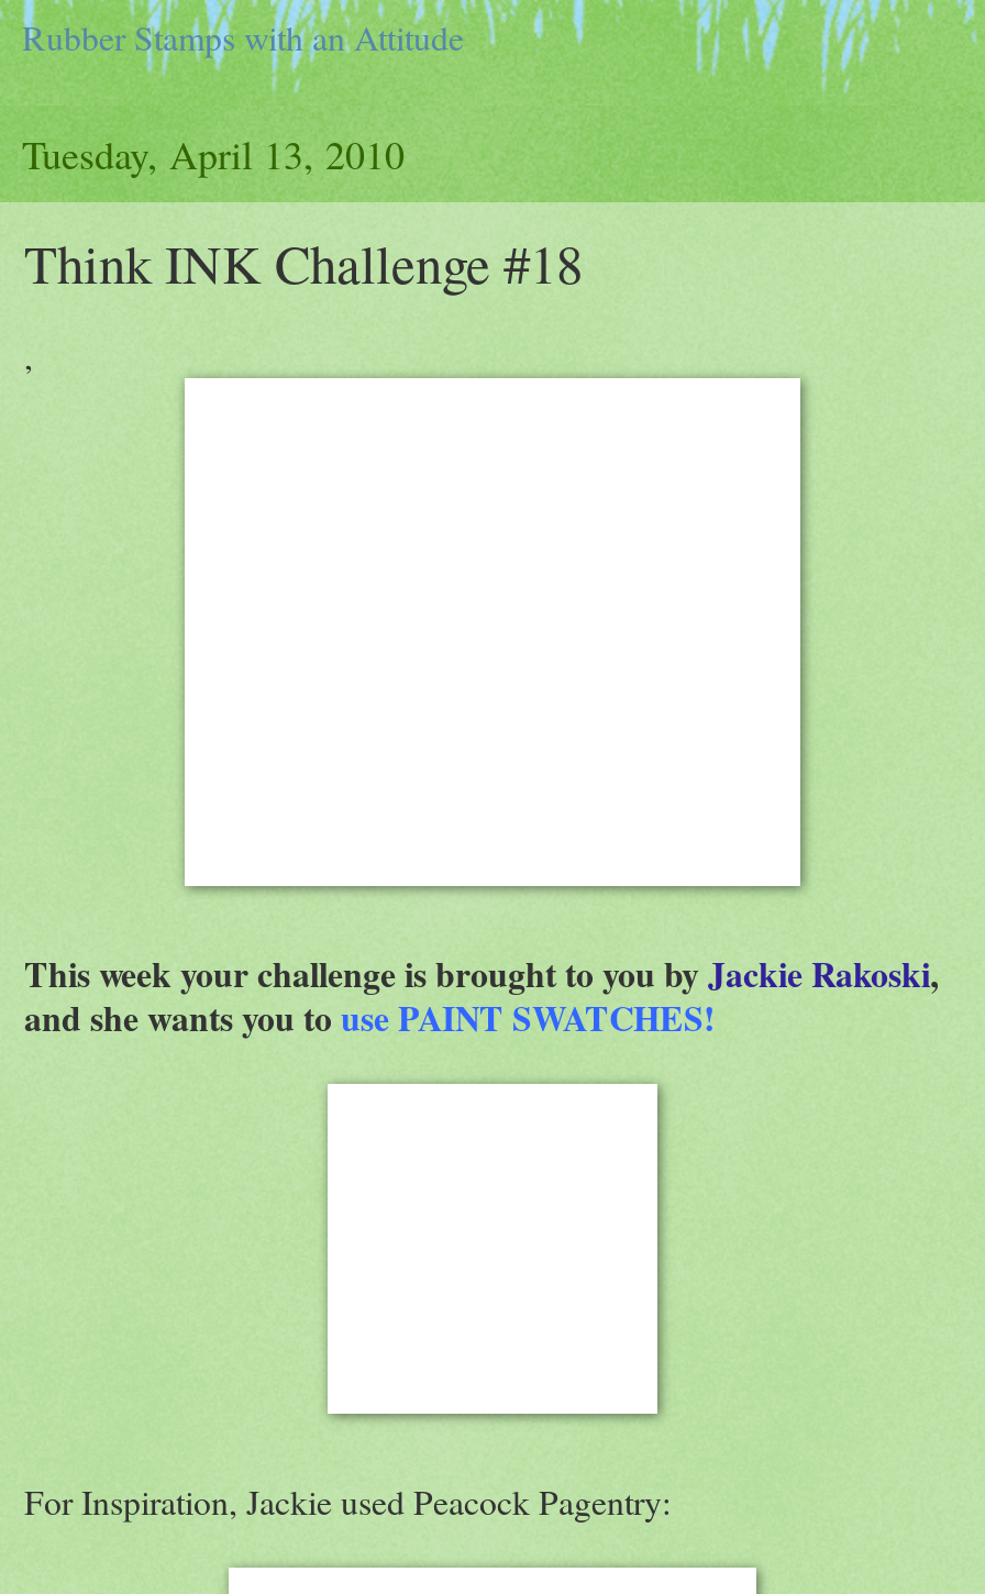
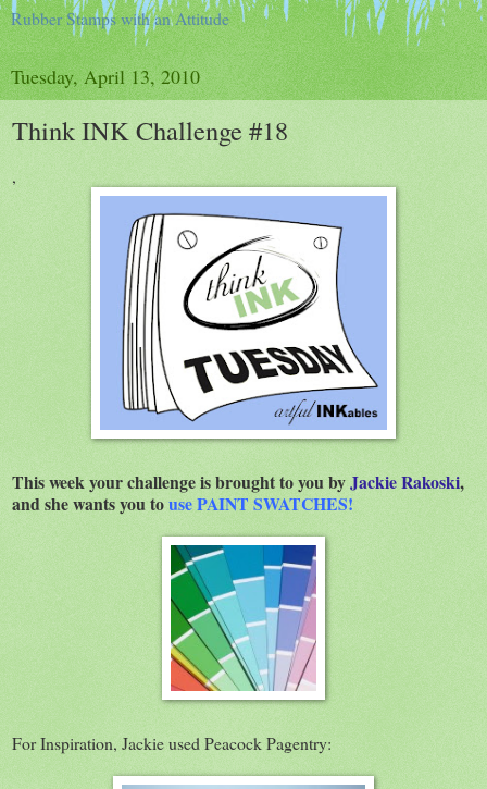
none -> [99,195,388,431] [image]
none -> [170,544,317,692] [image]

